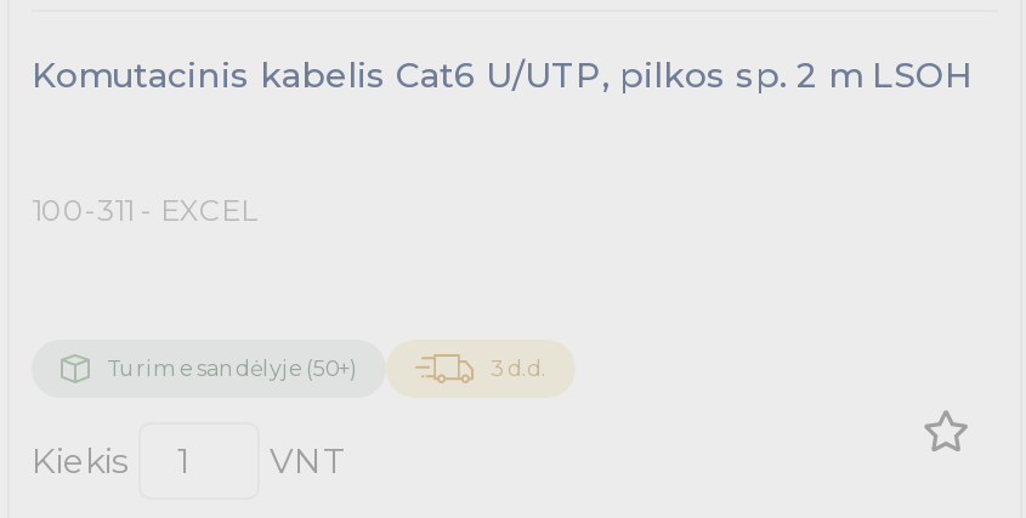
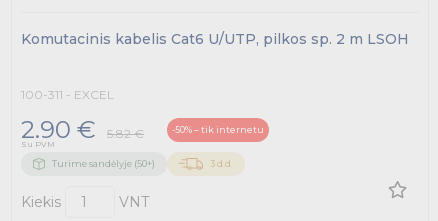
none -> [21,115,264,149] 2.90 € | 5.82 € | -50% – tik internetu | Su PVM

